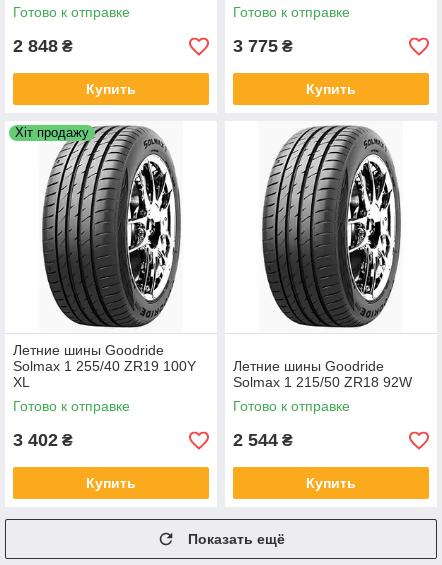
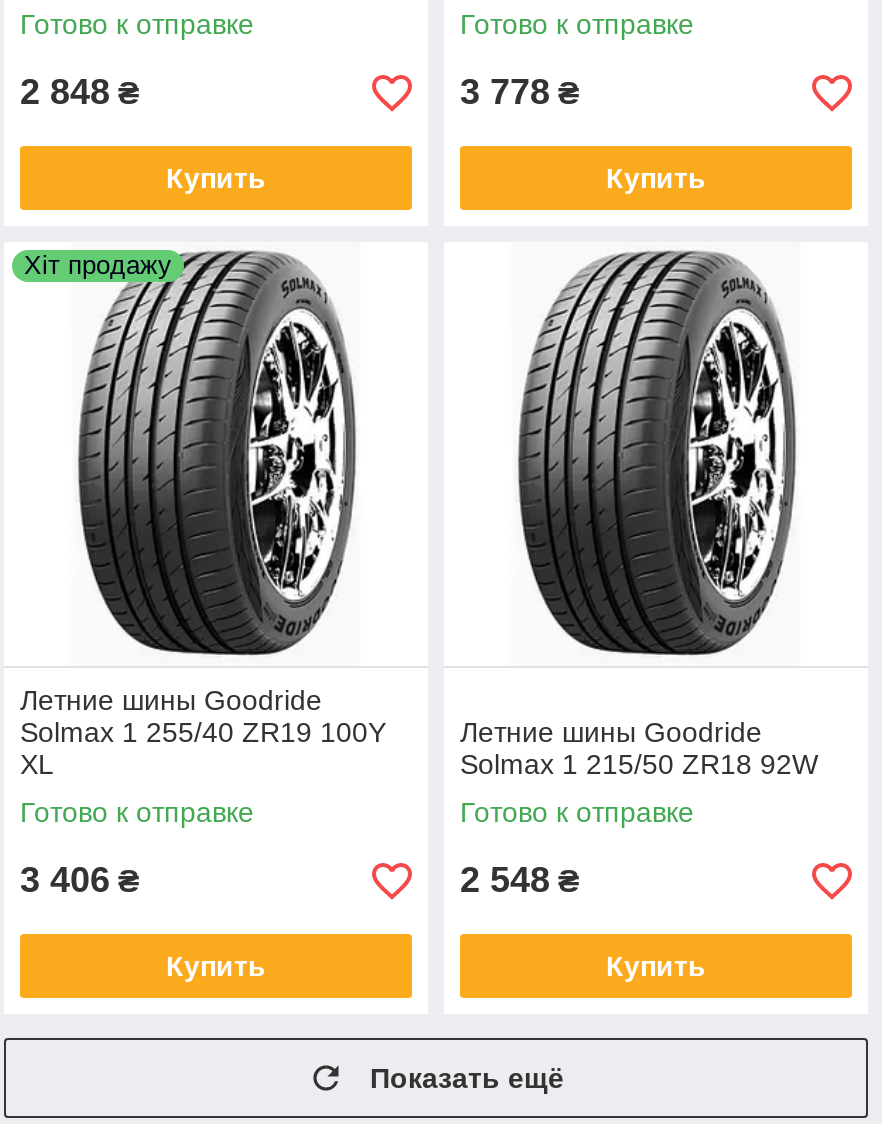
[233,36,293,56] 3 775 ₴ -> [460,72,580,112] 3 778 ₴
[13,430,73,450] 3 402 ₴ -> [20,860,140,900] 3 406 ₴
[233,430,293,450] 2 544 ₴ -> [460,860,580,900] 2 548 ₴

